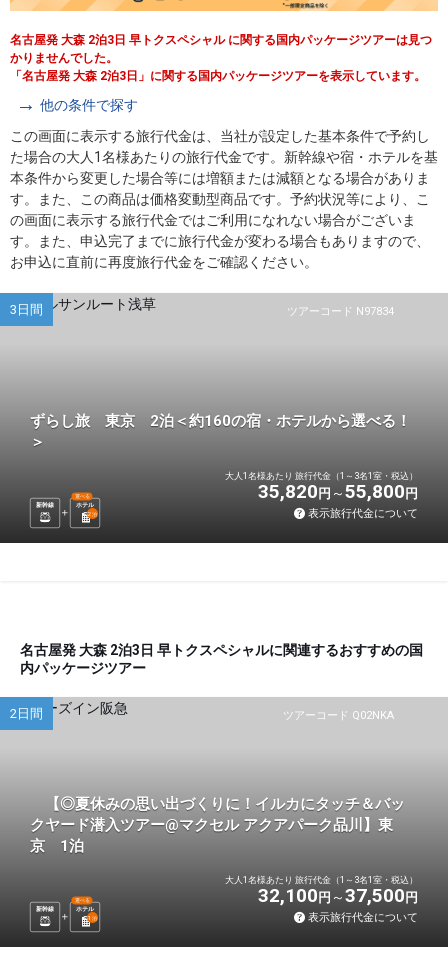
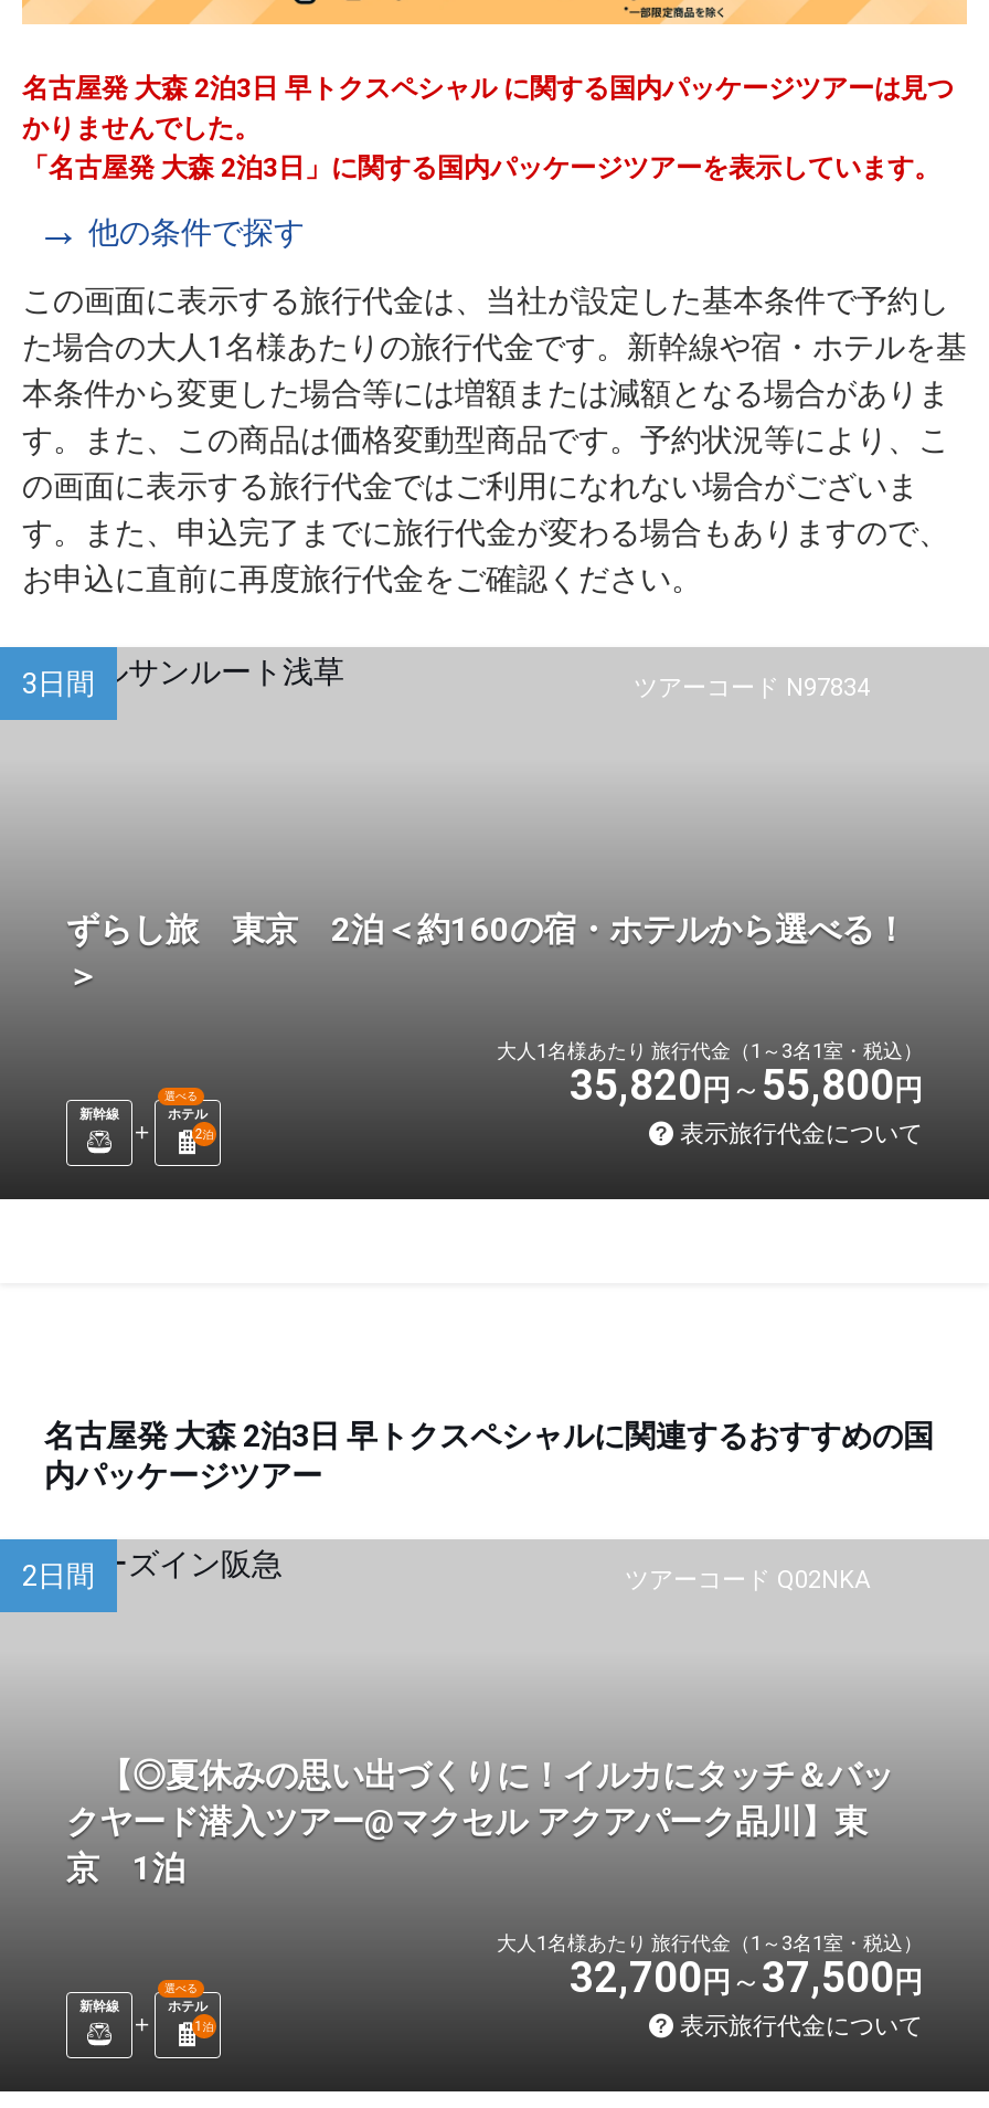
[258,884,418,907] 32,100円 37,500円 -> [570,1952,923,2003] 32,700円 37,500円

